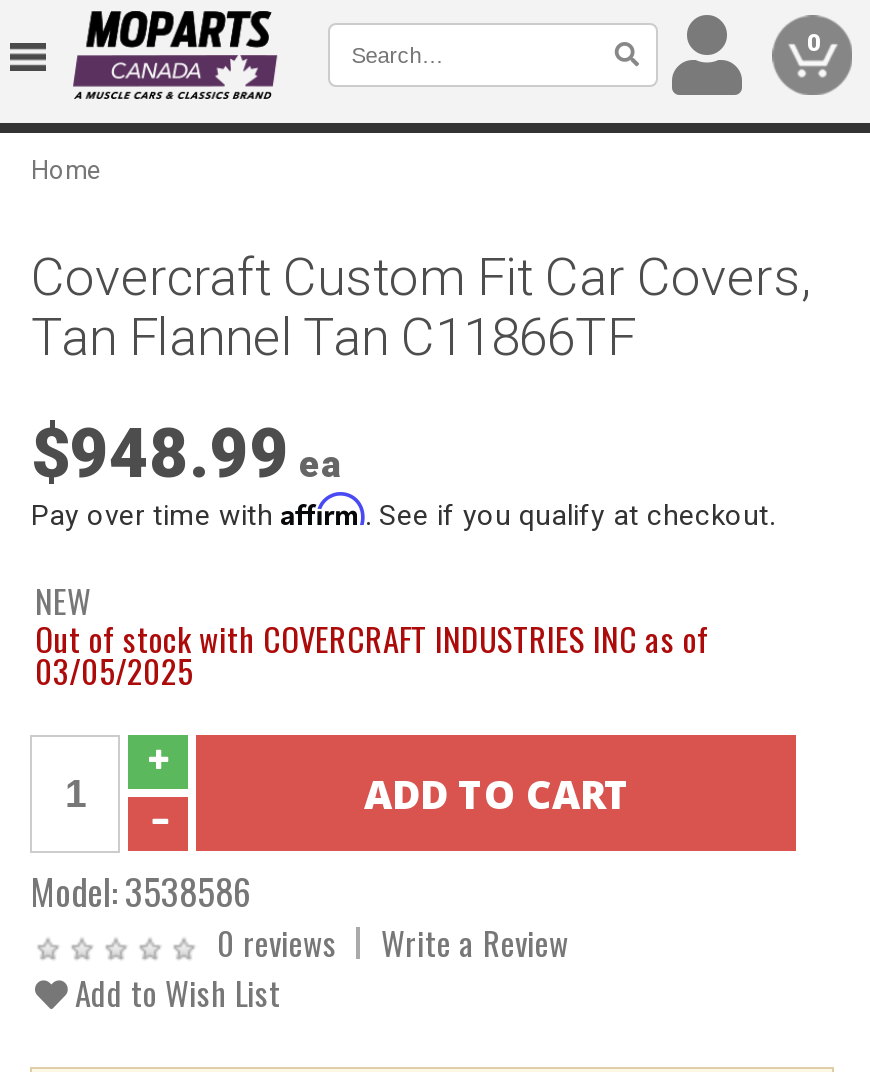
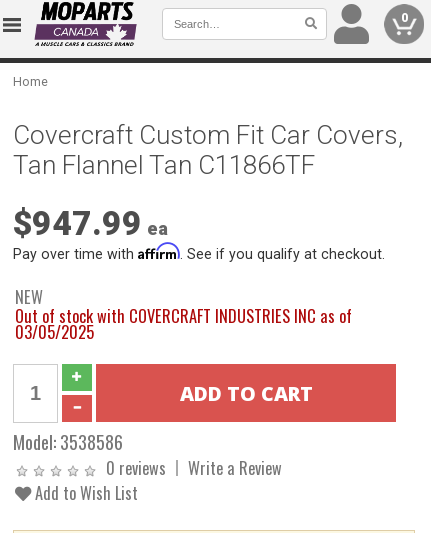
[31,415,341,493] $948.99 ea -> [13,204,168,243] $947.99 ea

